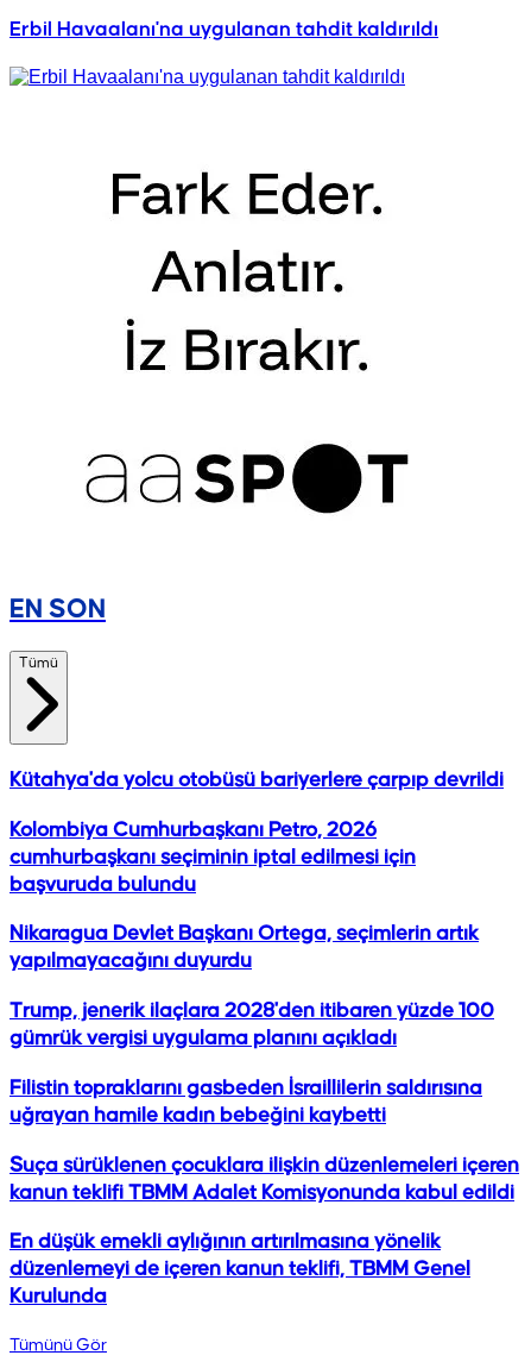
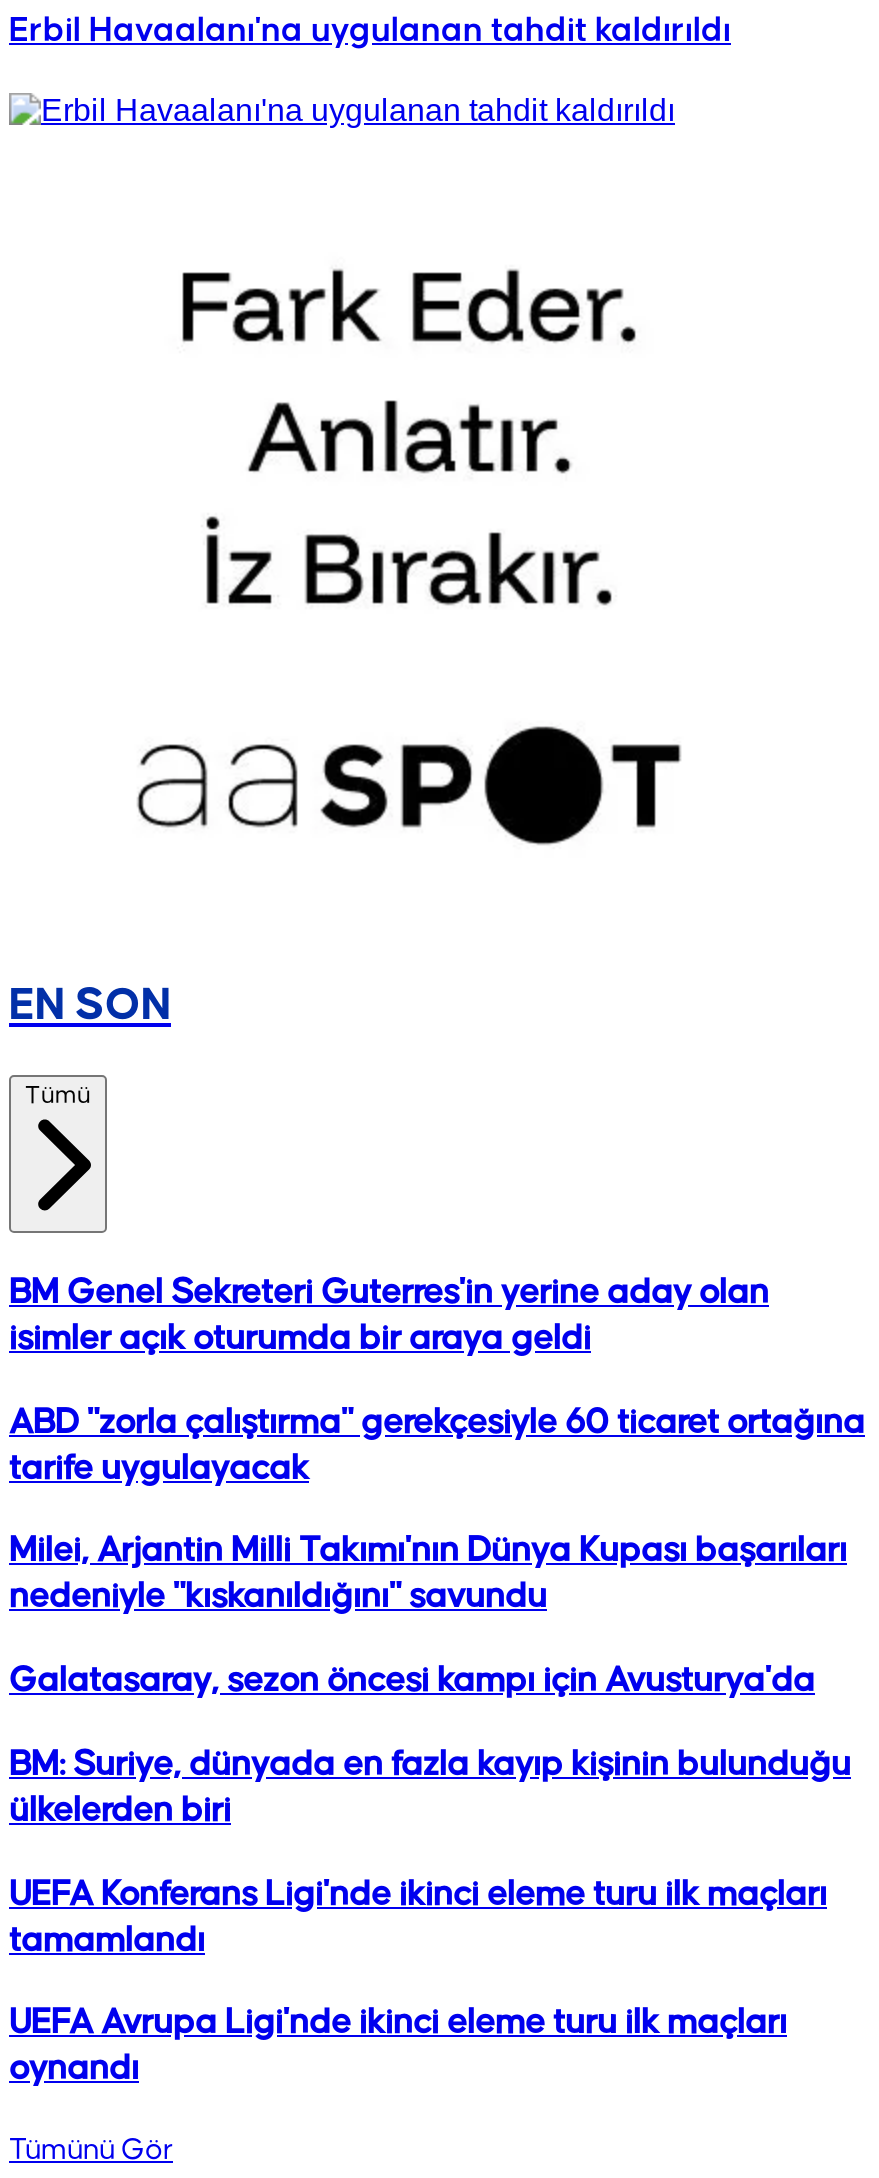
[10,770,504,791] Kütahya'da yolcu otobüsü bariyerlere çarpıp devrildi -> [9,1275,769,1357] BM Genel Sekreteri Guterres'in yerine aday olan | isimler açık oturumda bir araya geldi
[10,819,416,895] Kolombiya Cumhurbaşkanı Petro, 2026 | cumhurbaşkanı seçiminin iptal edilmesi için | başvuruda bulundu -> [9,1404,865,1486] ABD "zorla çalıştırma" gerekçesiyle 60 ticaret ortağına | tarife uygulayacak
[10,924,479,972] Nikaragua Devlet Başkanı Ortega, seçimlerin artık | yapılmayacağını duyurdu -> [9,1534,847,1616] Milei, Arjantin Milli Takımı'nın Dünya Kupası başarıları | nedeniyle "kıskanıldığını" savundu
[10,1001,494,1049] Trump, jenerik ilaçlara 2028'den itibaren yüzde 100 | gümrük vergisi uygulama planını açıkladı -> [9,1663,815,1699] Galatasaray, sezon öncesi kampı için Avusturya'da
[10,1078,482,1126] Filistin topraklarını gasbeden İsraillilerin saldırısına | uğrayan hamile kadın bebeğini kaybetti -> [9,1747,851,1829] BM: Suriye, dünyada en fazla kayıp kişinin bulunduğu | ülkelerden biri
[10,1155,519,1203] Suça sürüklenen çocuklara ilişkin düzenlemeleri içeren | kanun teklifi TBMM Adalet Komisyonunda kabul edildi -> [9,1876,827,1958] UEFA Konferans Ligi'nde ikinci eleme turu ilk maçları | tamamlandı
[10,1232,470,1308] En düşük emekli aylığının artırılmasına yönelik | düzenlemeyi de içeren kanun teklifi, TBMM Genel | Kurulunda -> [9,2006,787,2088] UEFA Avrupa Ligi'nde ikinci eleme turu ilk maçları | oynandı

